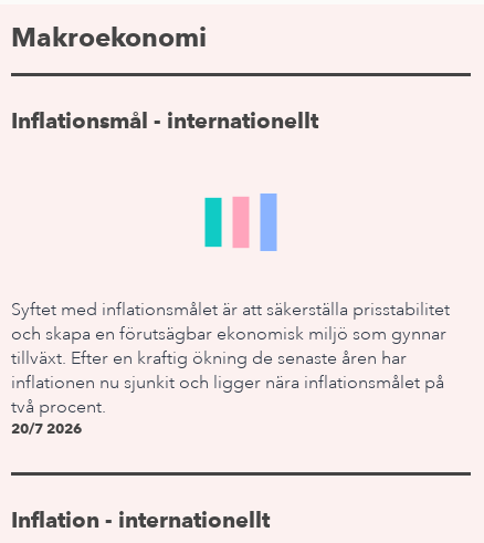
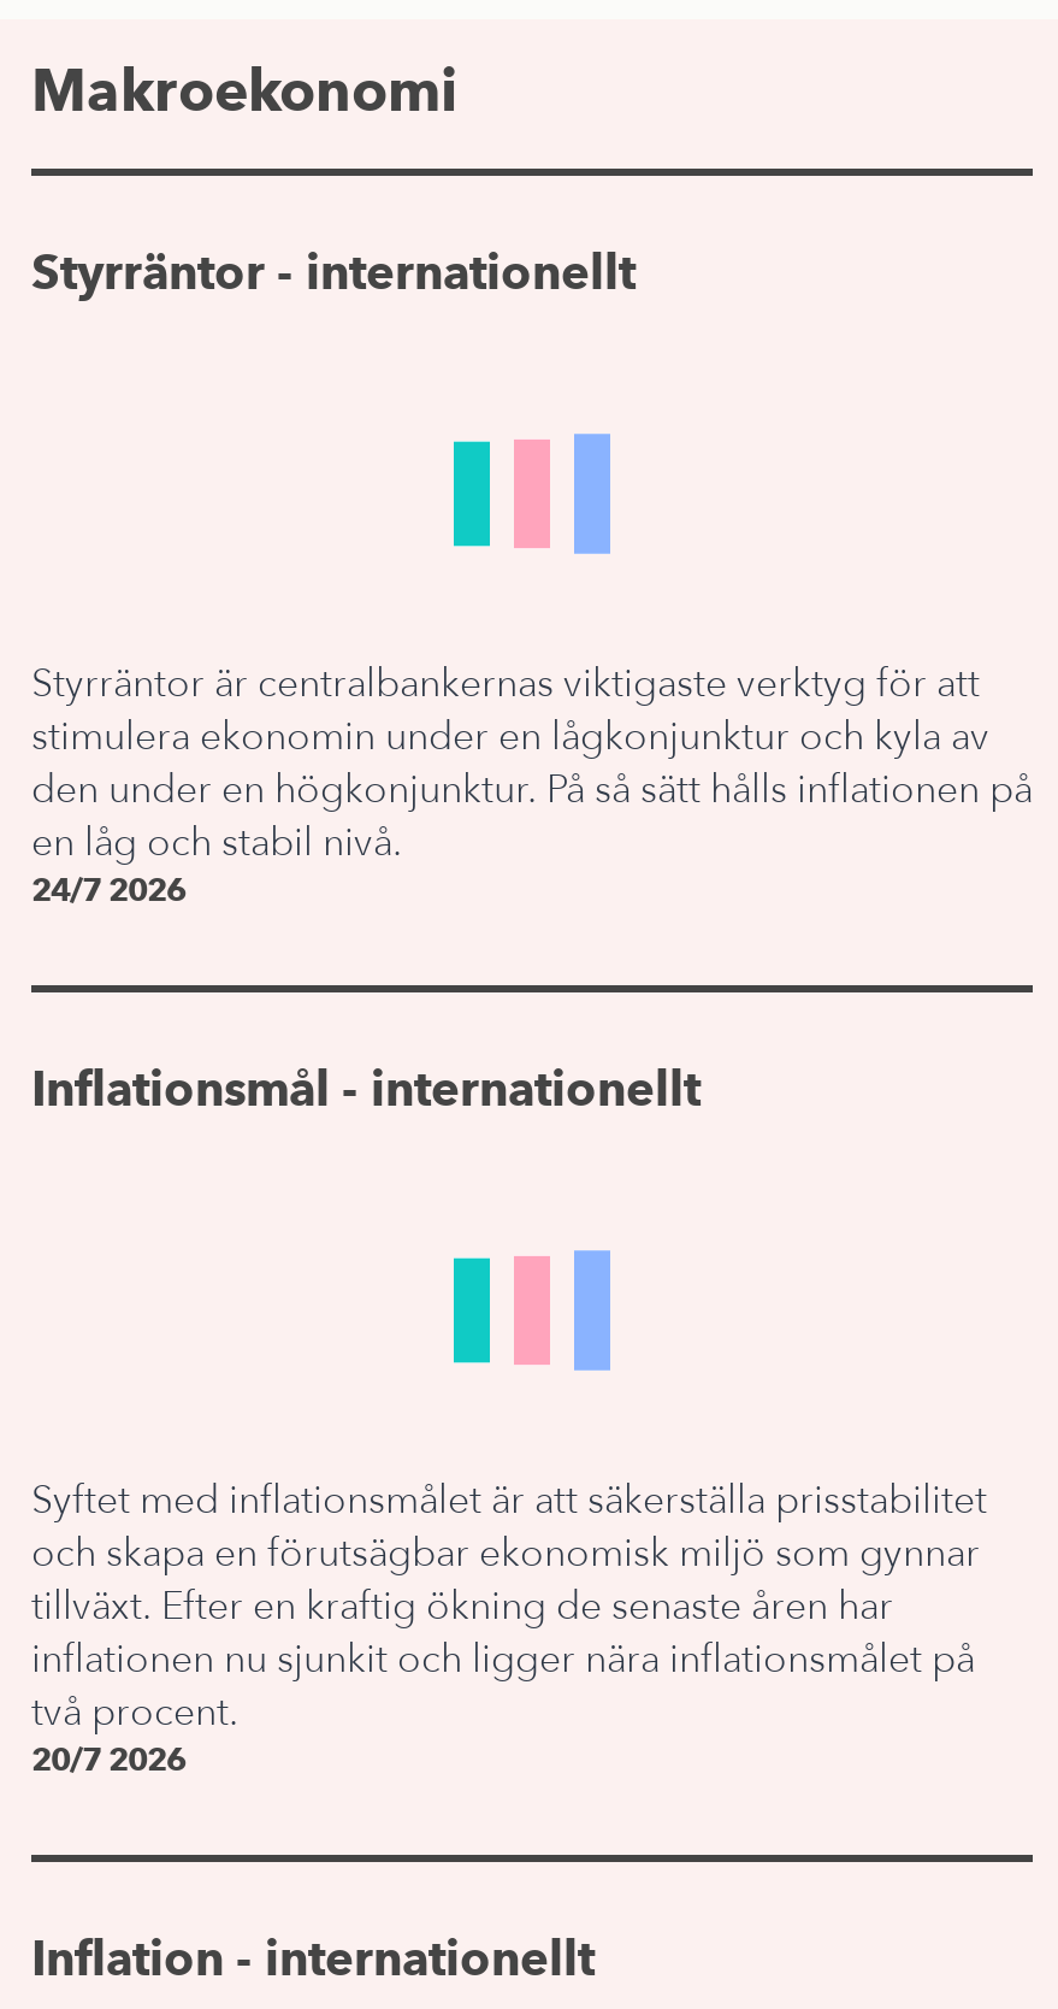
none -> [31,243,636,301] Styrräntor - internationellt
none -> [31,660,1033,908] Styrräntor är centralbankernas viktigaste verktyg för att | stimulera ekonomin under en lågkonjunktur och kyla av | den under en högkonjunktur. På så sätt hålls inflationen på | en låg och stabil nivå. | 24/7 2026

